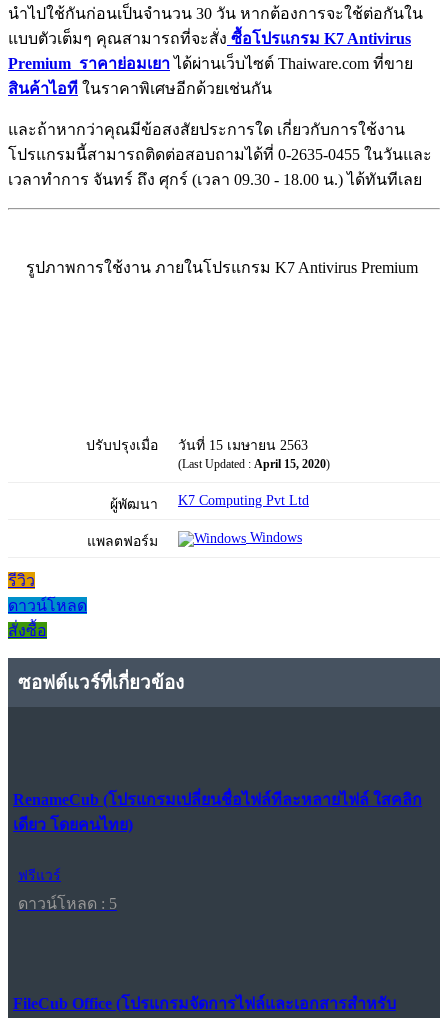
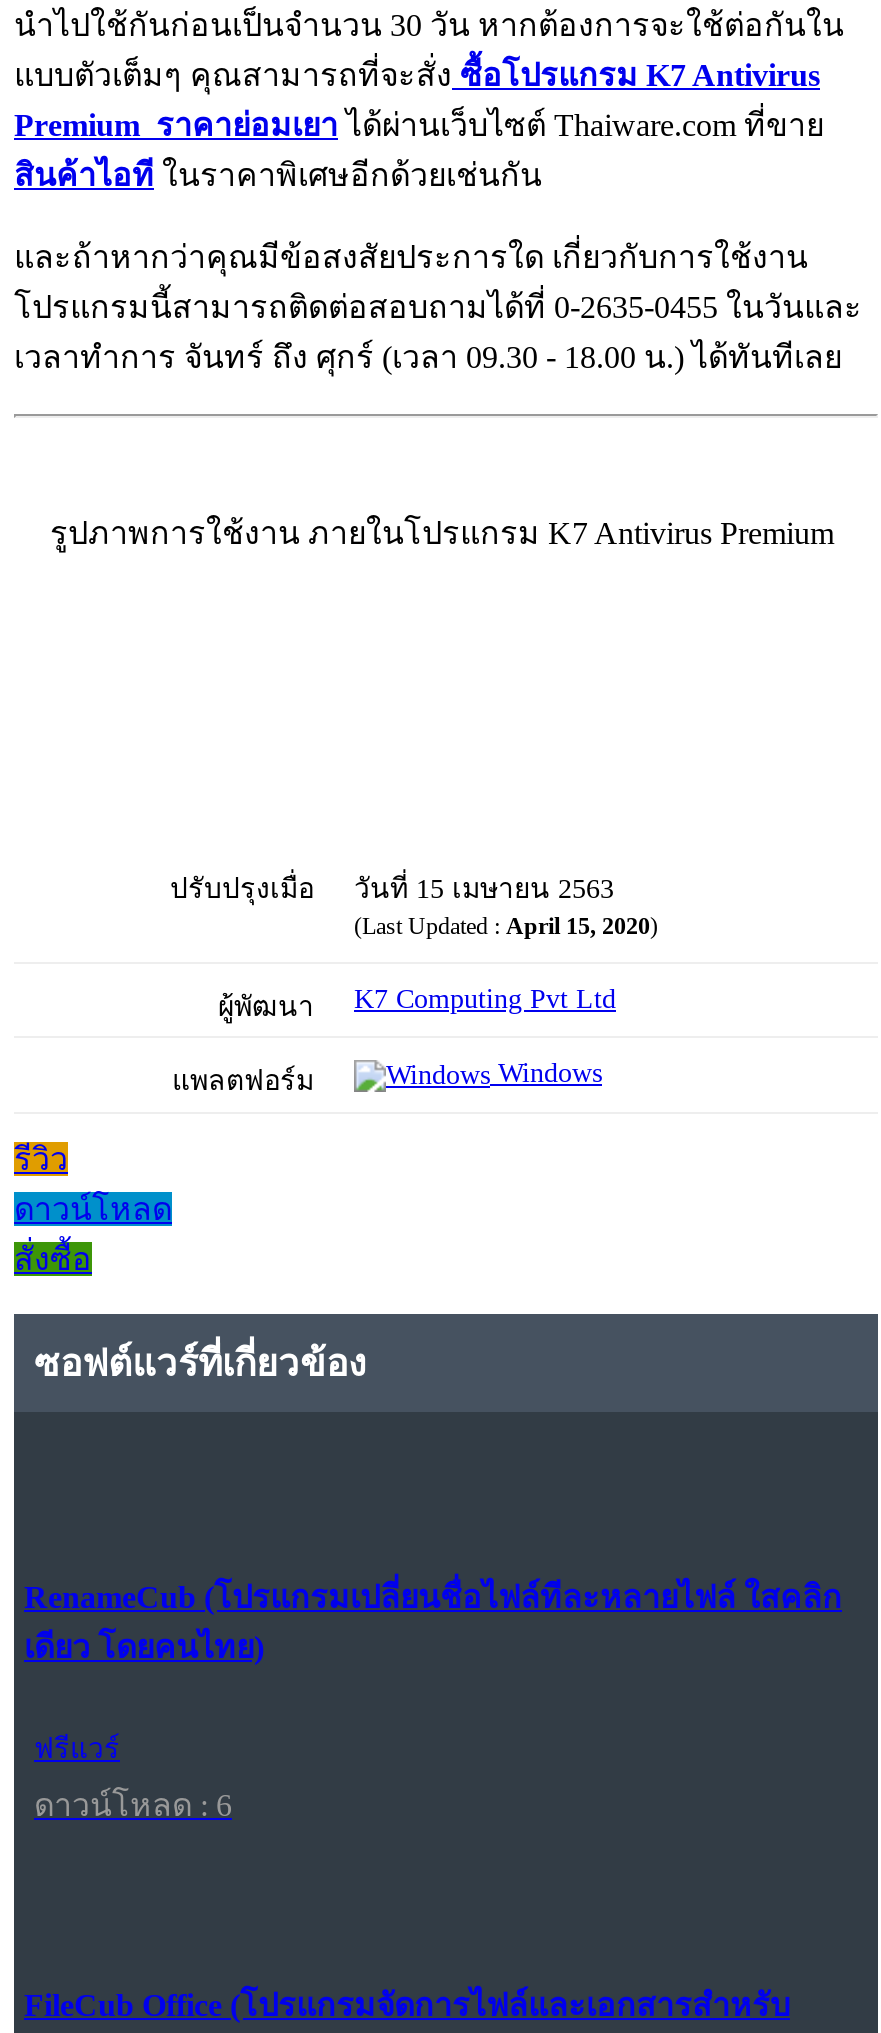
[18,895,117,912] ดาวน์โหลด : 5 -> [34,1787,232,1821] ดาวน์โหลด : 6

